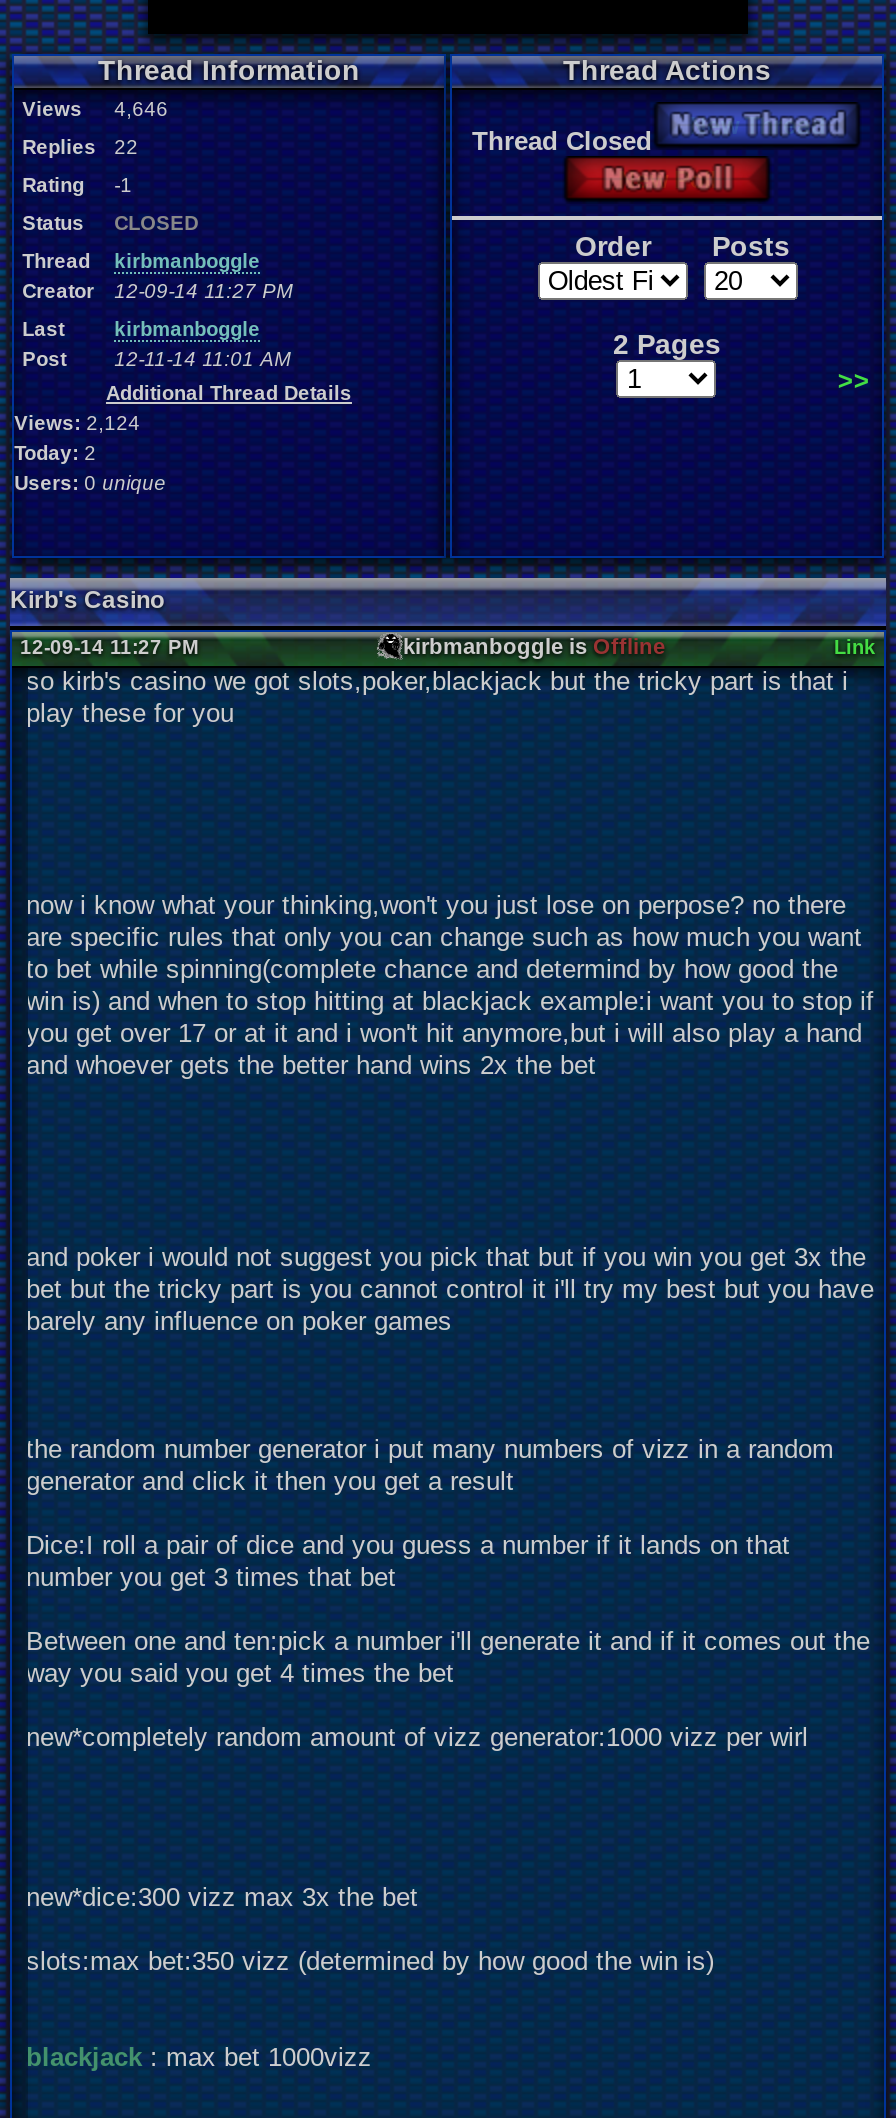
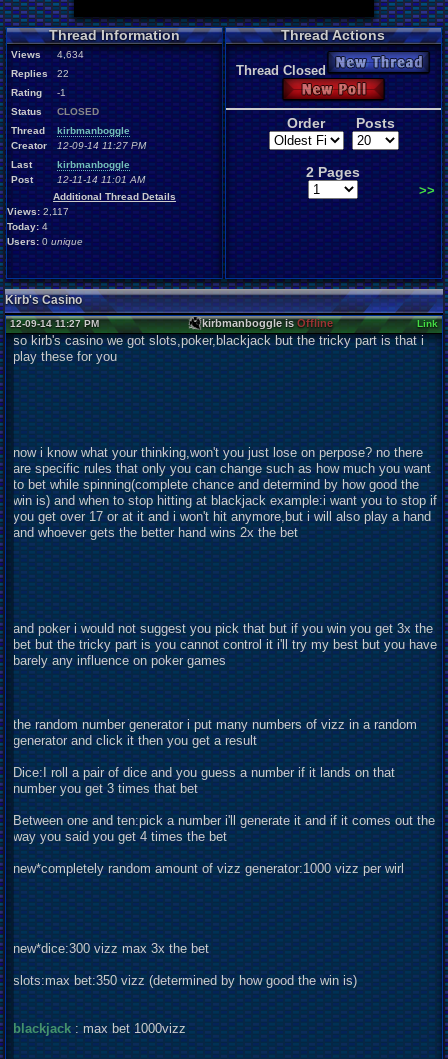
[22,98,168,120] Views 4,646 -> [11,49,84,60] Views 4,634
[14,412,140,434] Views: 2,124 -> [7,206,69,217] Views: 2,117
[14,442,96,464] Today: 2 -> [7,221,48,232] Today: 4

